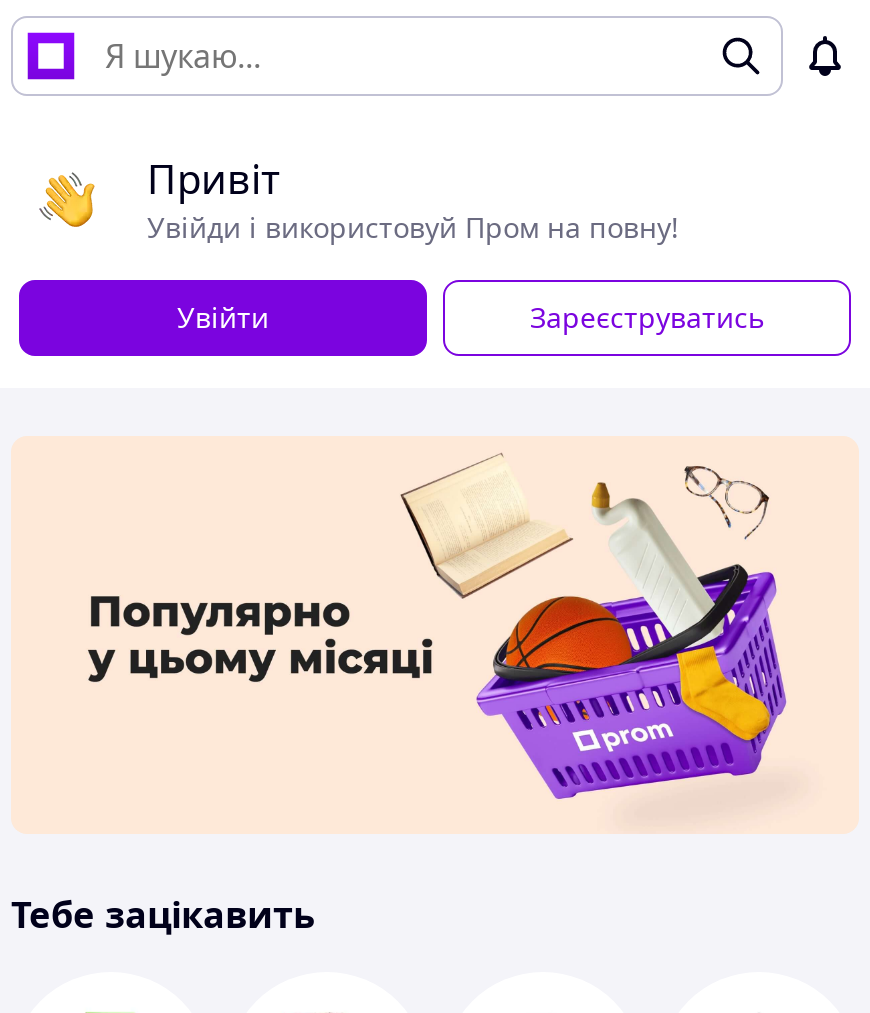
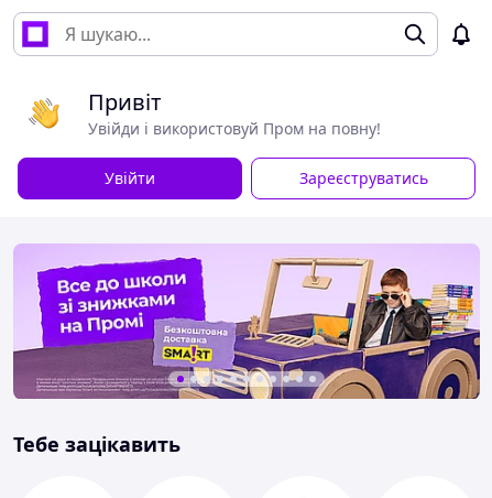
[13,438,857,832] [image] -> [12,243,481,400] [image]

